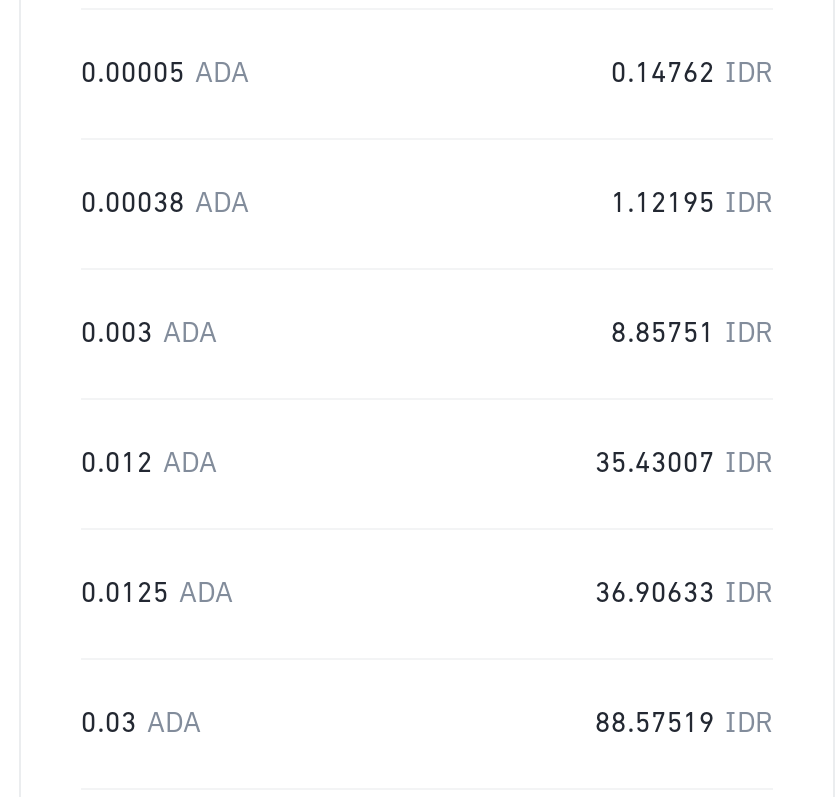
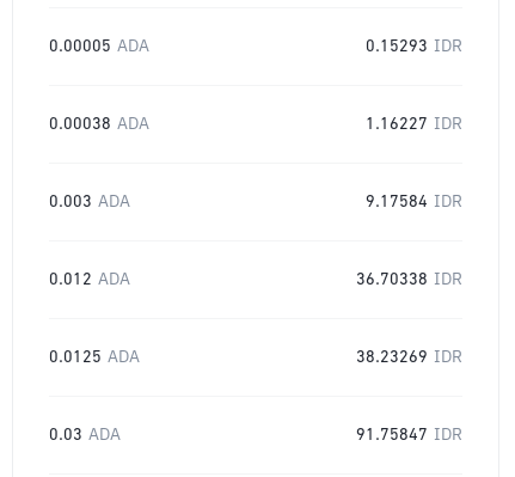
[611,60,773,88] 0.14762 IDR -> [366,38,462,55] 0.15293 IDR
[611,190,773,218] 1.12195 IDR -> [366,116,462,133] 1.16227 IDR
[611,320,773,348] 8.85751 IDR -> [366,194,462,210] 9.17584 IDR
[595,450,773,478] 35.43007 IDR -> [356,271,462,288] 36.70338 IDR
[595,580,773,608] 36.90633 IDR -> [356,349,462,366] 38.23269 IDR
[595,710,773,738] 88.57519 IDR -> [356,427,462,444] 91.75847 IDR

